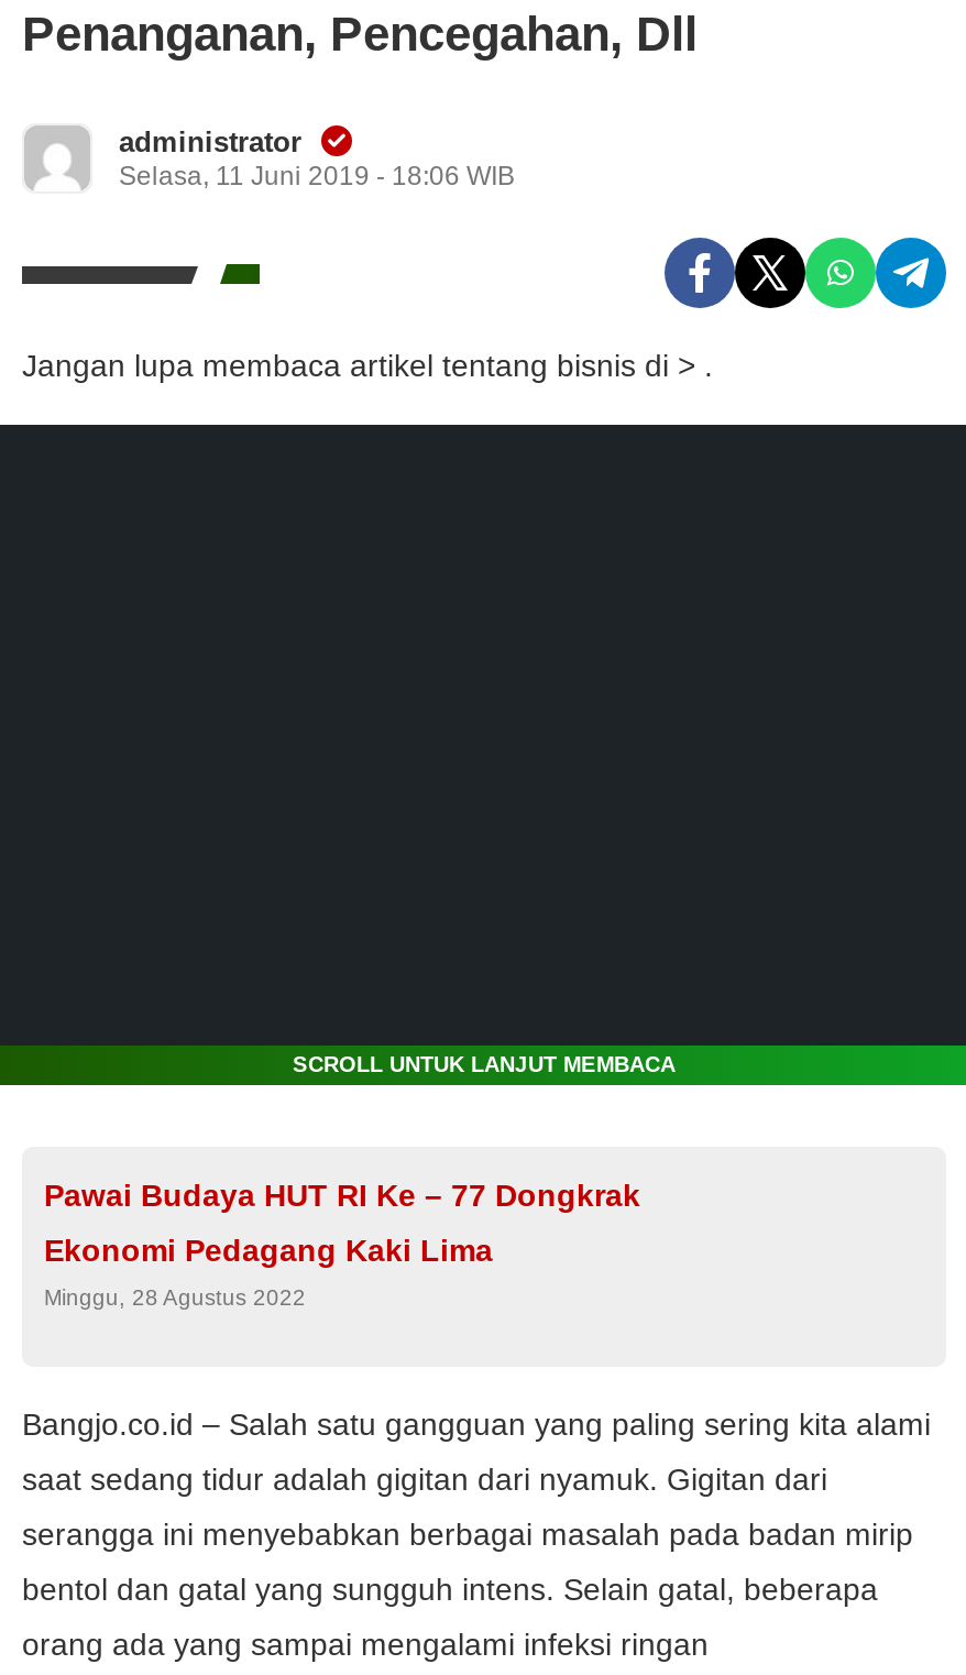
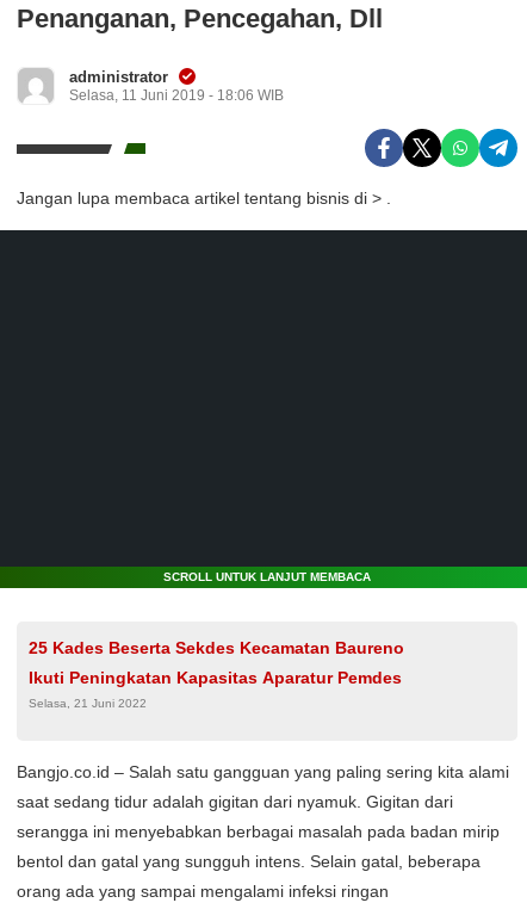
[44,1178,640,1213] Pawai Budaya HUT RI Ke – 77 Dongkrak -> [29,638,404,657] 25 Kades Beserta Sekdes Kecamatan Baureno
[44,1233,493,1268] Ekonomi Pedagang Kaki Lima -> [29,668,402,687] Ikuti Peningkatan Kapasitas Aparatur Pemdes
[44,1285,306,1310] Minggu, 28 Agustus 2022 -> [29,697,147,710] Selasa, 21 Juni 2022

